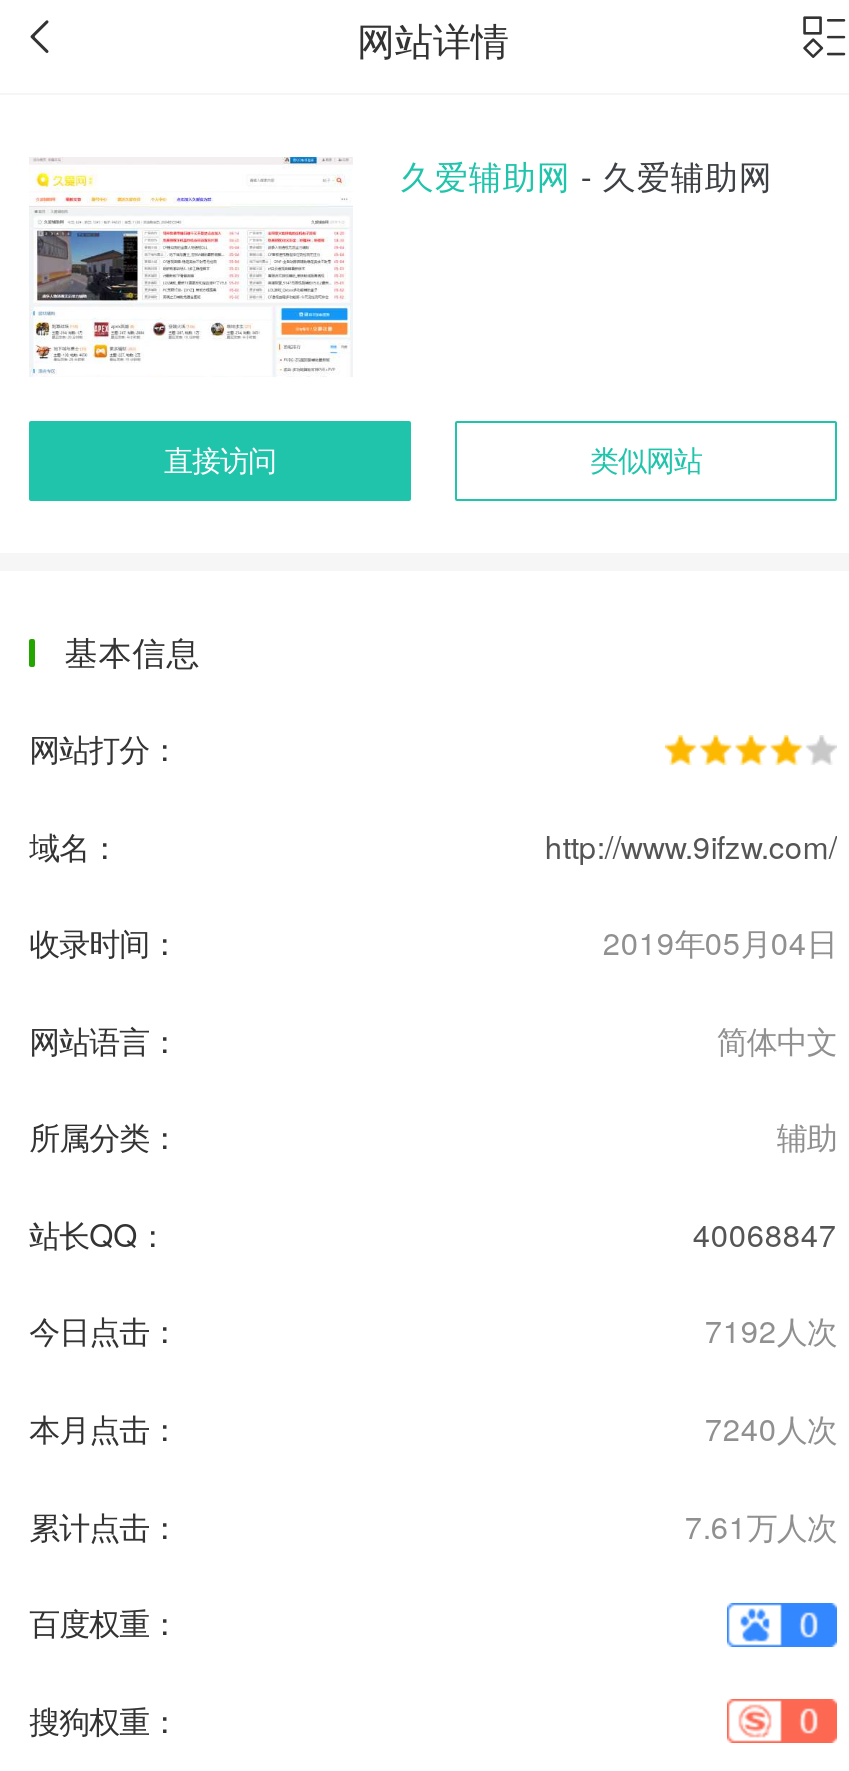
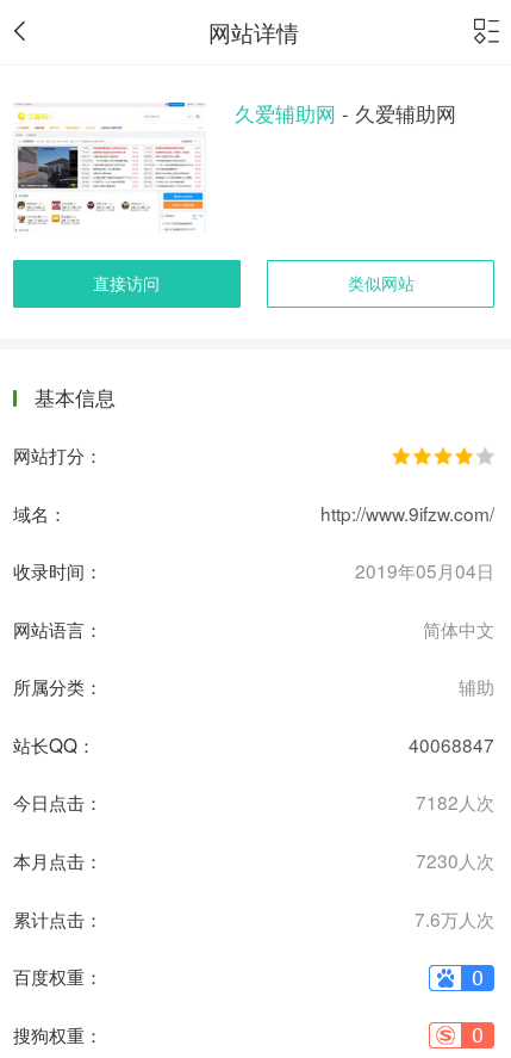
[705,1308,837,1352] 7192人次 -> [416,789,494,815] 7182人次
[705,1405,837,1449] 7240人次 -> [416,847,494,873] 7230人次
[685,1502,837,1546] 7.61万人次 -> [414,905,494,931] 7.6万人次

